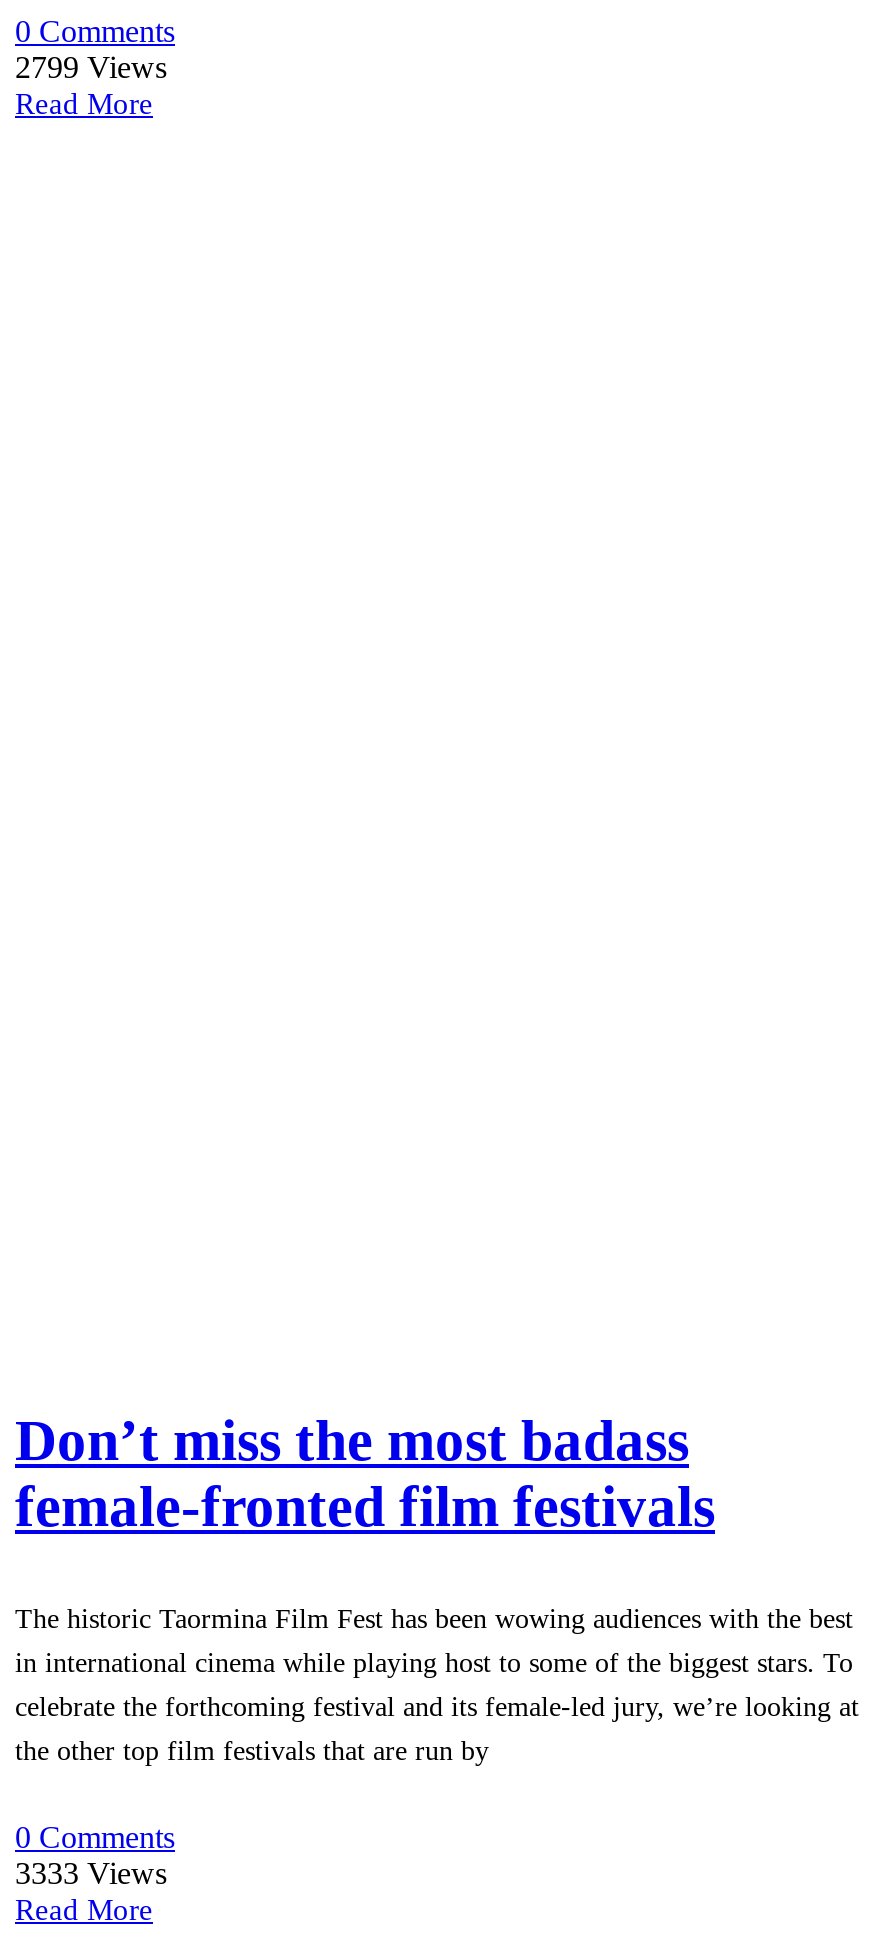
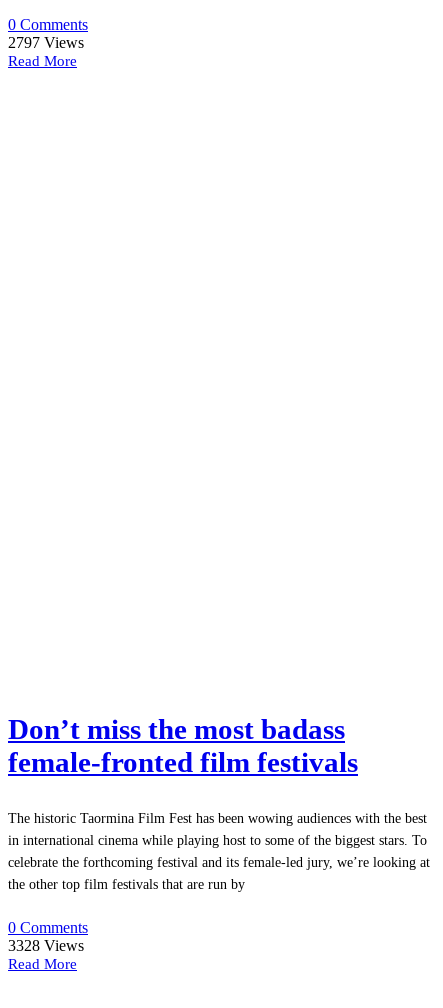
[15,50,167,84] 2799 Views -> [8,34,84,51] 2797 Views
[15,1856,167,1890] 3333 Views -> [8,937,84,954] 3328 Views

